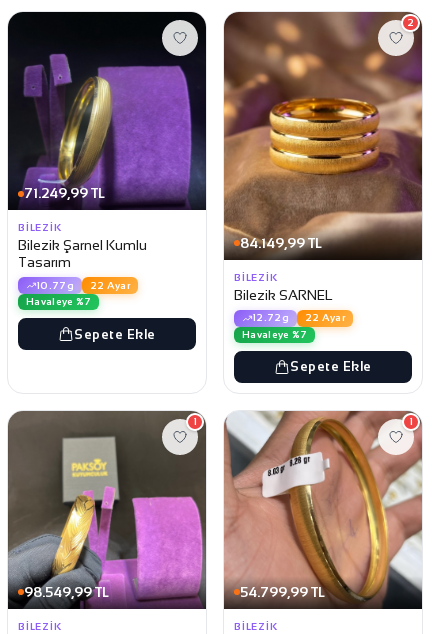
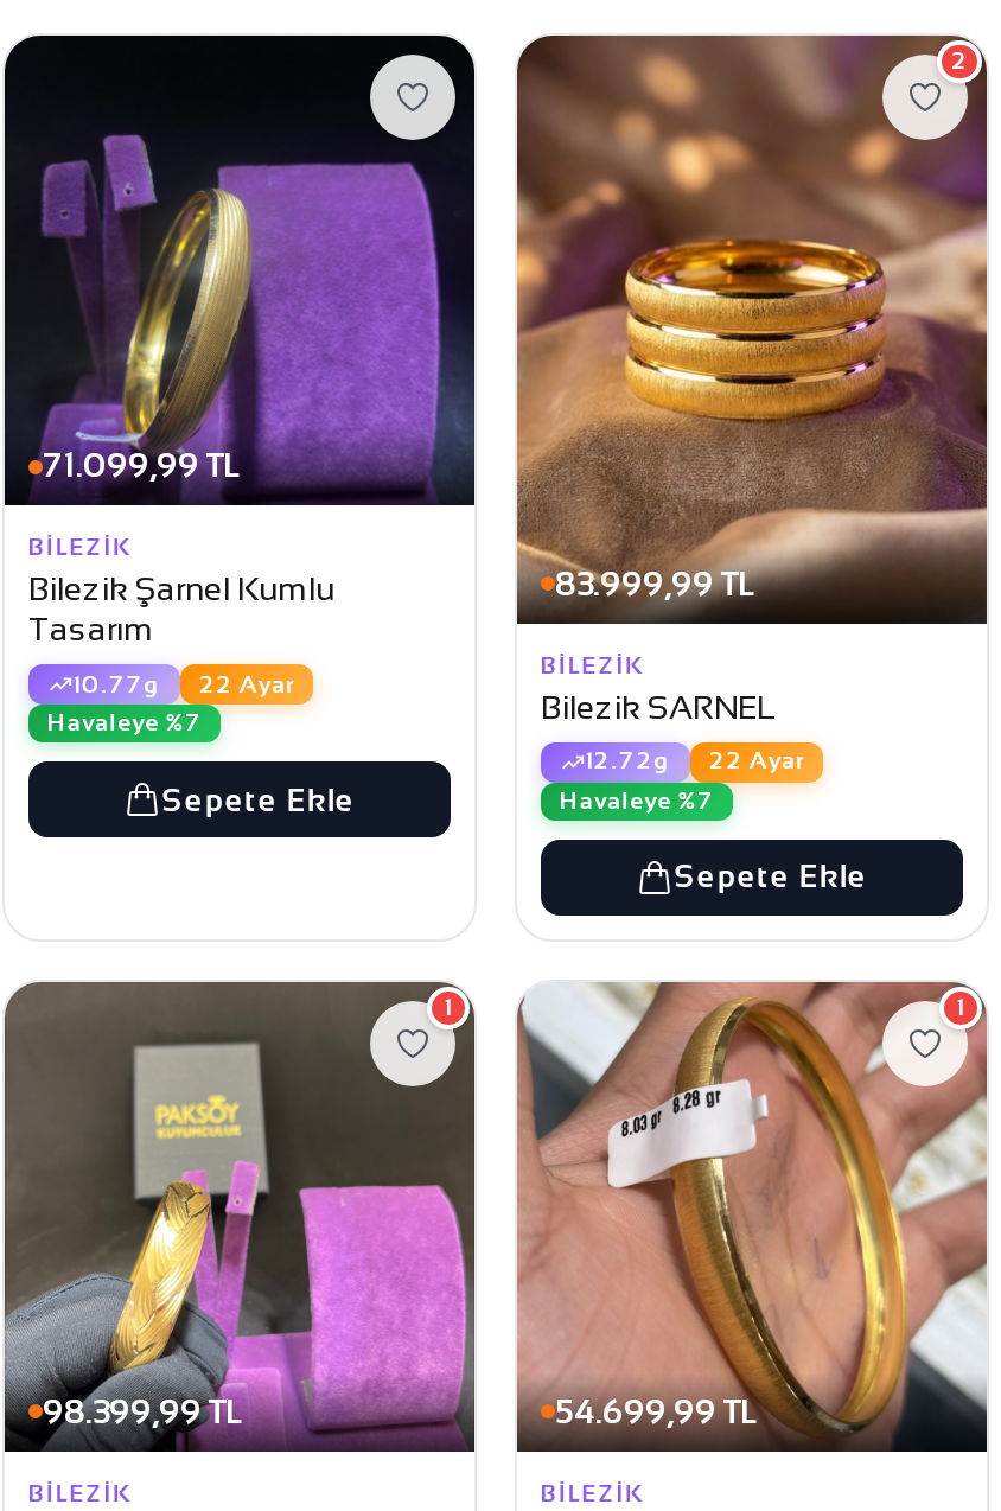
[24,185,105,201] 71.249,99 TL -> [43,446,240,484] 71.099,99 TL
[240,234,322,250] 84.149,99 TL -> [555,563,754,601] 83.999,99 TL
[24,583,109,599] 98.549,99 TL -> [43,1391,242,1429] 98.399,99 TL
[240,583,325,599] 54.799,99 TL -> [555,1391,757,1429] 54.699,99 TL

